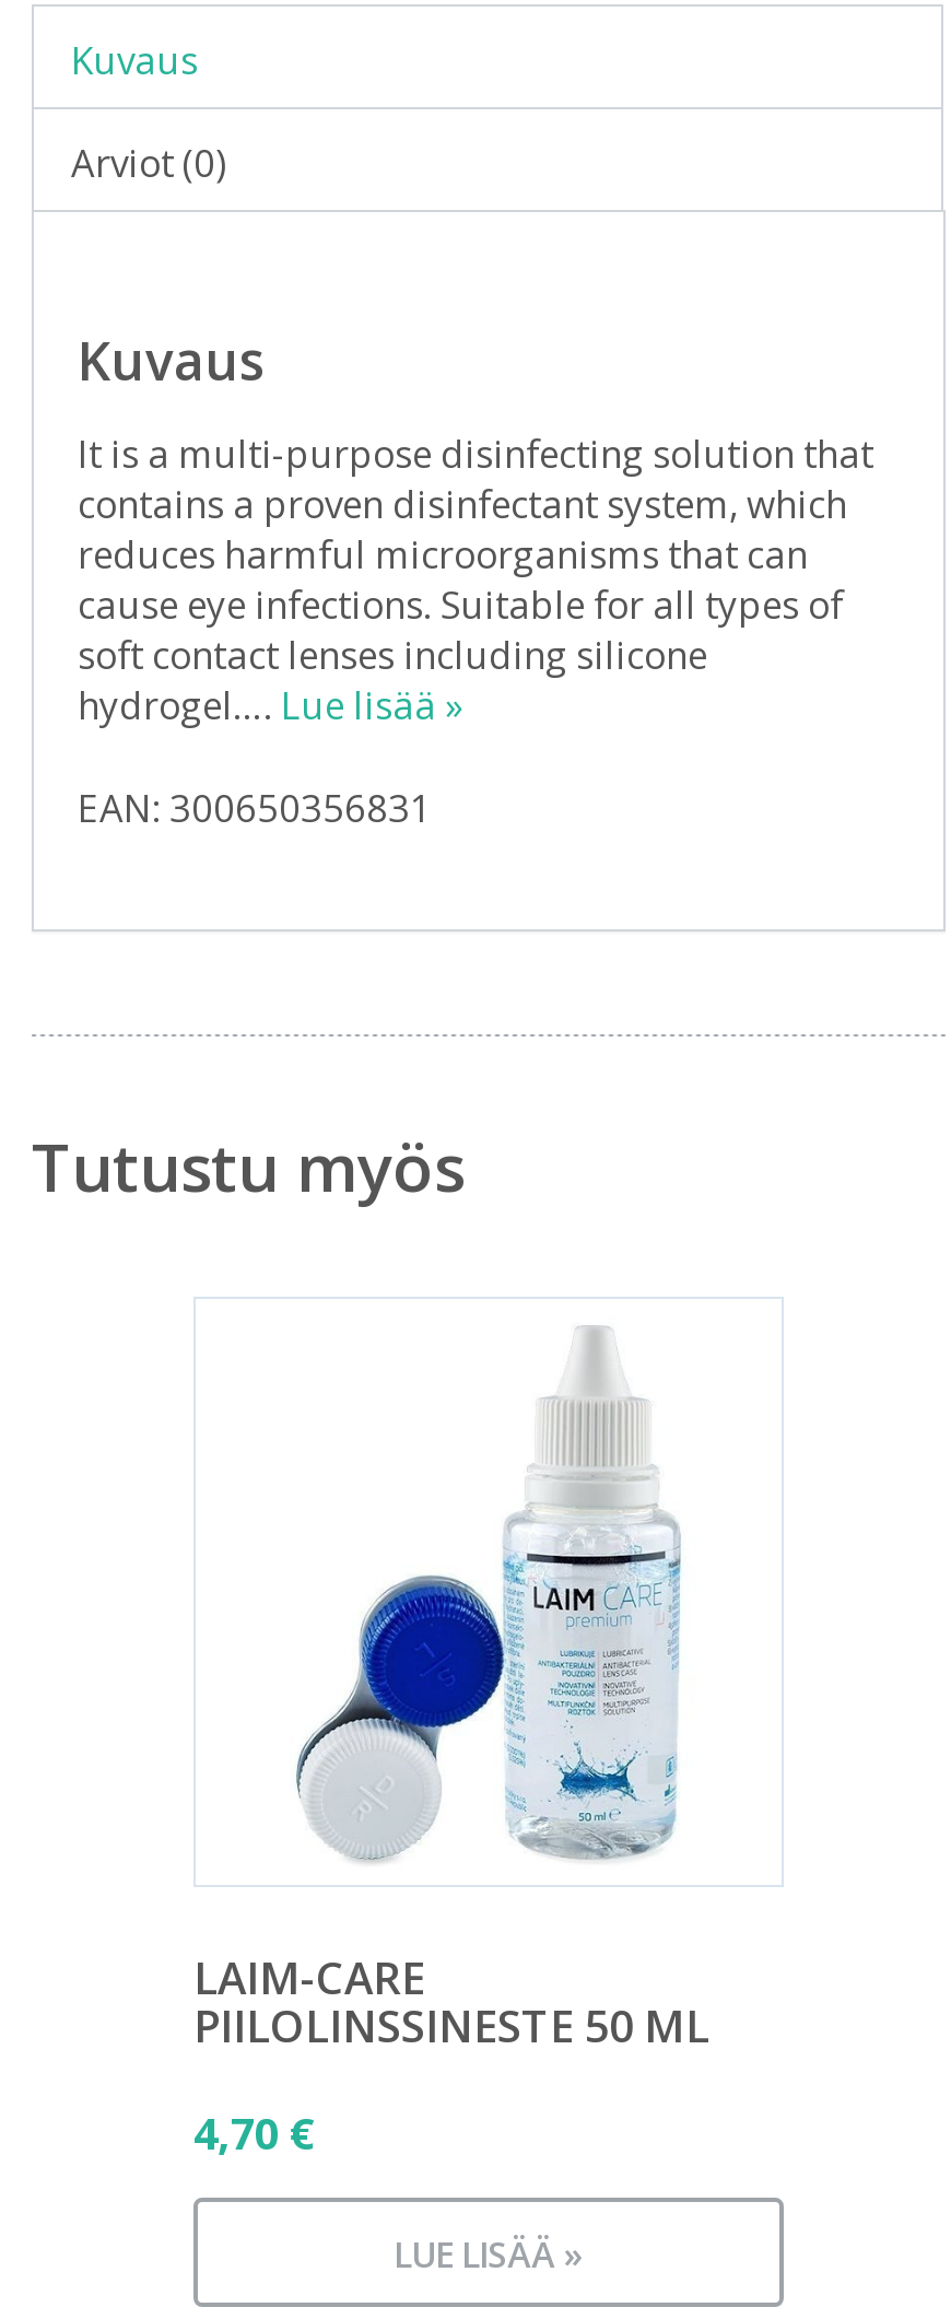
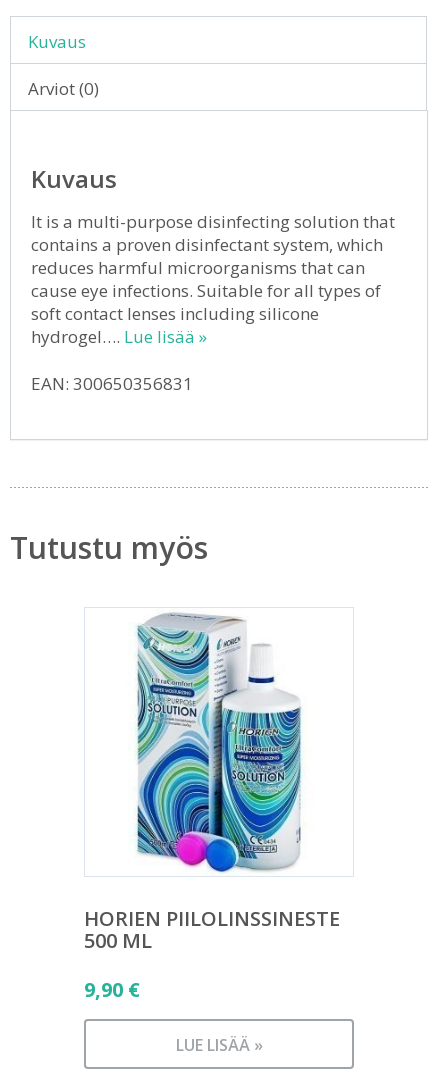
[193,1310,709,2054] [image] | LAIM-CARE | PIILOLINSSINESTE 50 ML -> [84,612,340,953] [image] | HORIEN PIILOLINSSINESTE | 500 ML
[193,2103,316,2162] 4,70 € -> [84,975,140,1002] 9,90 €

